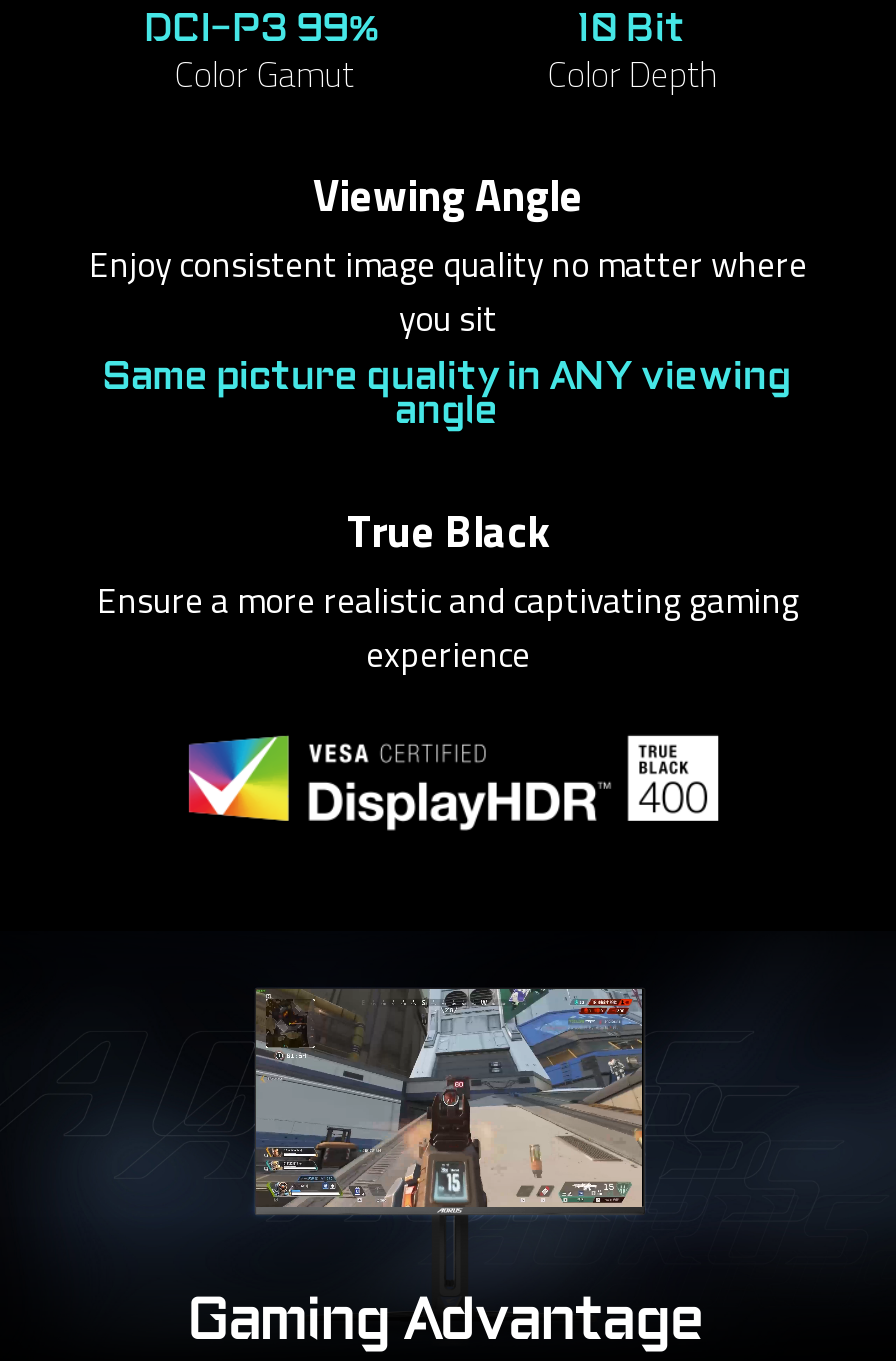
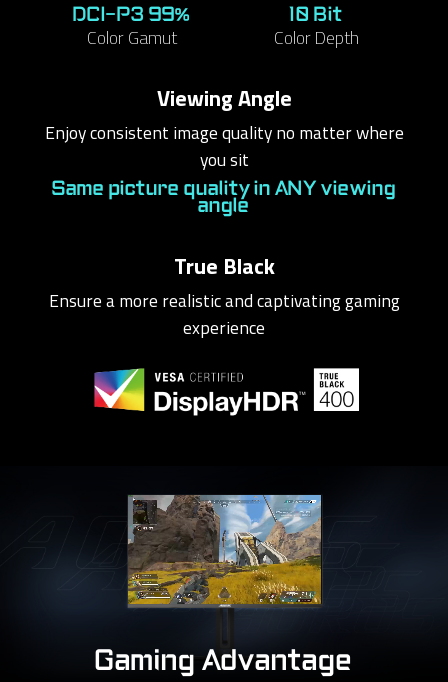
[256,987,644,1209] [image] -> [128,494,322,605] [image]

